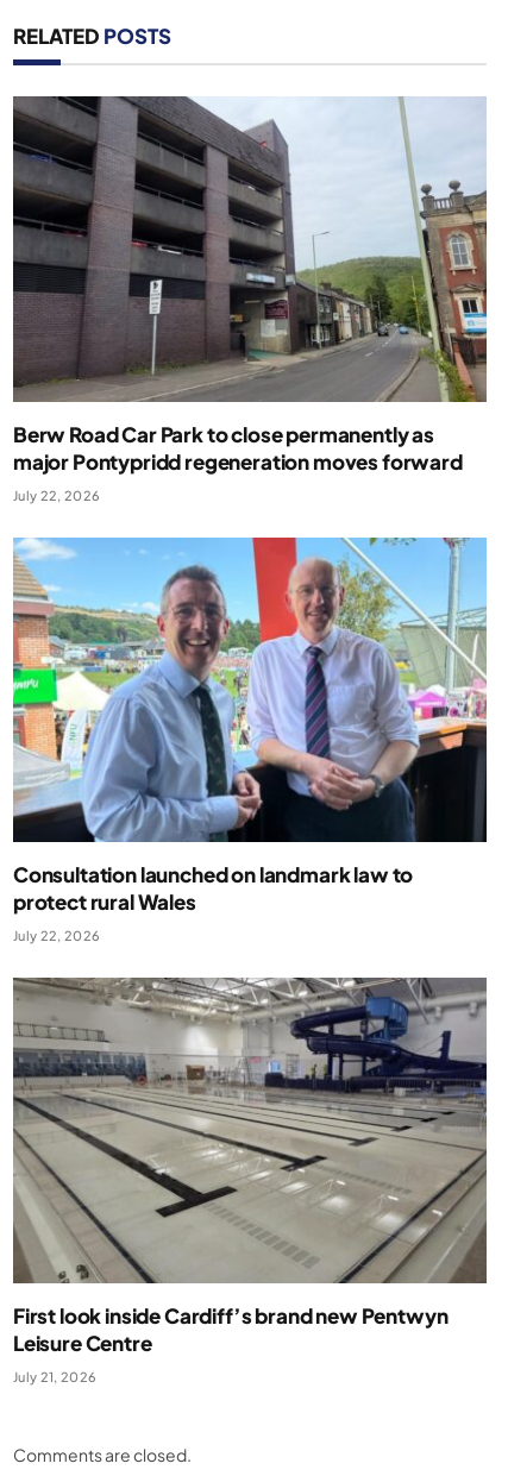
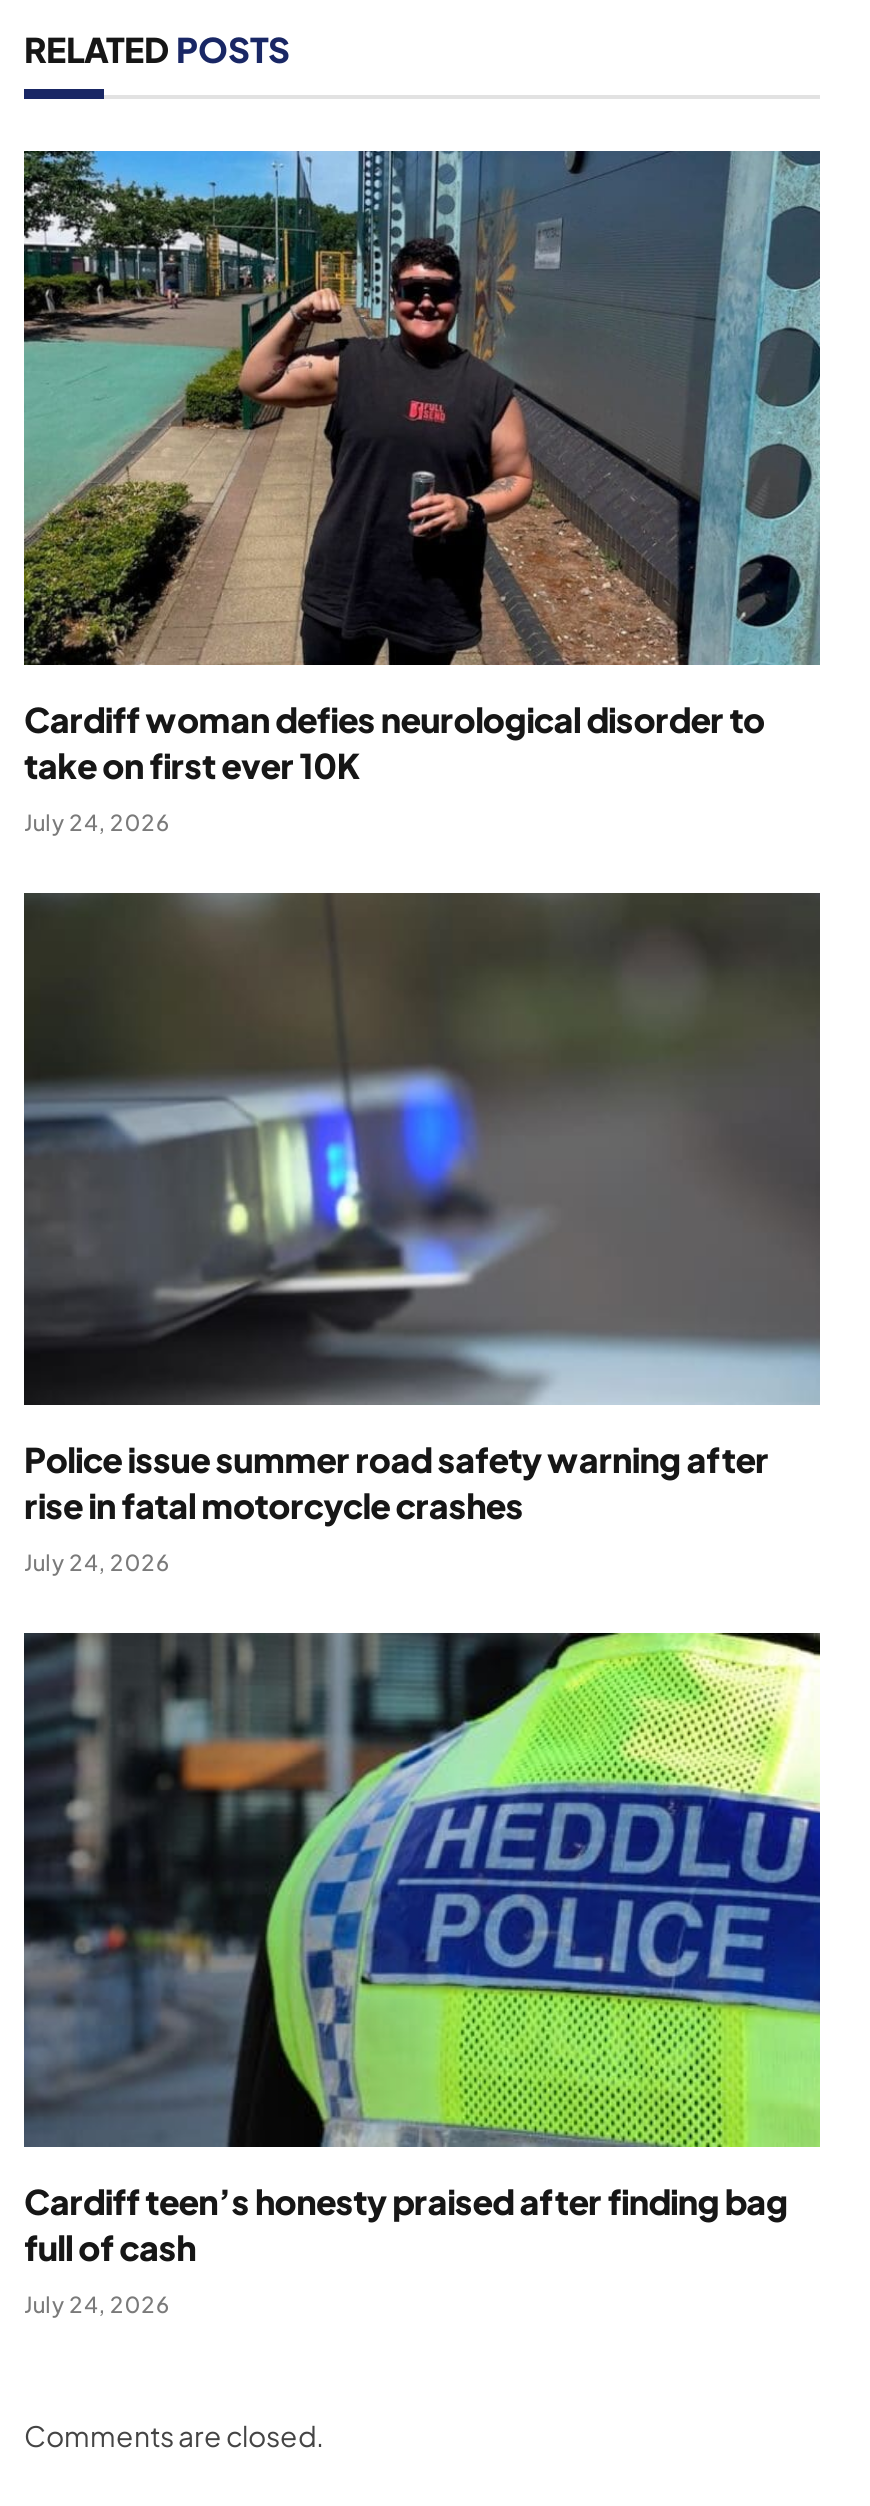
[12,95,488,474] [image] | Berw Road Car Park to close permanently as | major Pontypridd regeneration moves forward -> [22,149,822,786] [image] | Cardiff woman defies neurological disorder to | take on first ever 10K
[13,487,100,503] July 22, 2026 -> [24,808,171,834] July 24, 2026
[12,536,488,915] [image] | Consultation launched on landmark law to | protect rural Wales -> [22,891,822,1528] [image] | Police issue summer road safety warning after | rise in fatal motorcycle crashes
[13,928,100,944] July 22, 2026 -> [24,1550,171,1576] July 24, 2026
[12,976,488,1356] [image] | First look inside Cardiff’s brand new Pentwyn | Leisure Centre -> [24,1631,822,2269] [image] | Cardiff teen’s honesty praised after finding bag | full of cash
[13,1369,97,1385] July 21, 2026 -> [24,2291,171,2317] July 24, 2026

